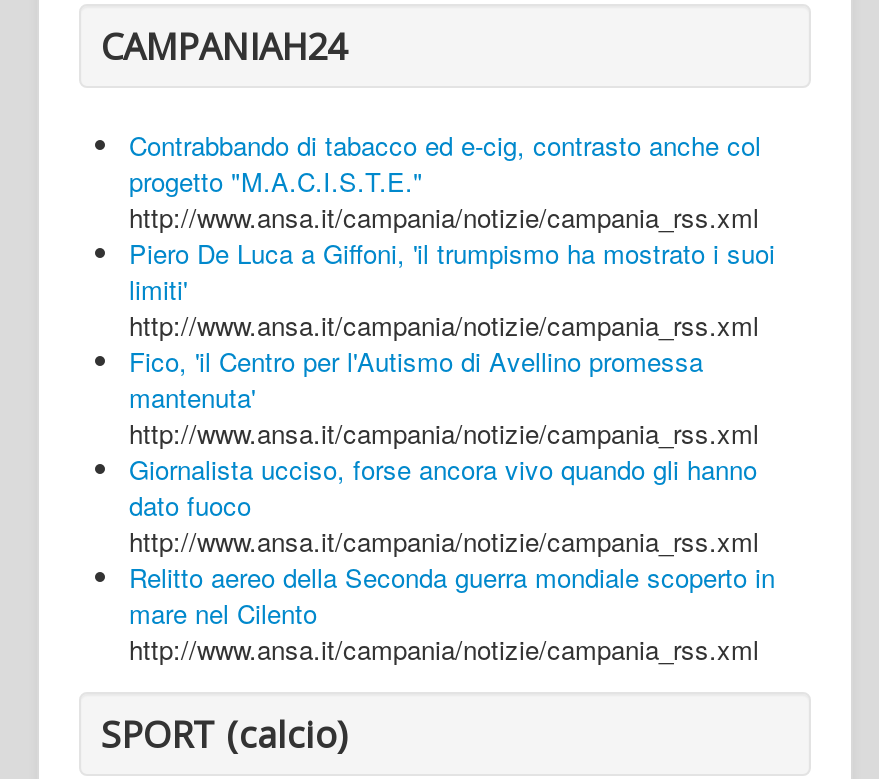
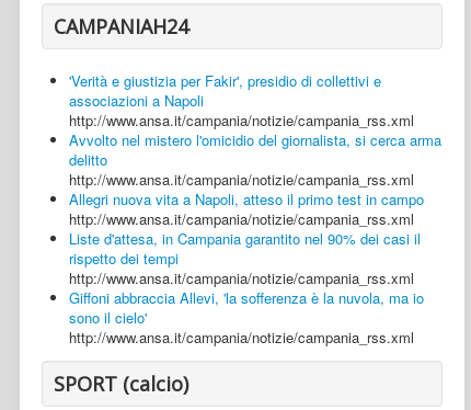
[129,126,761,200] Contrabbando di tabacco ed e-cig, contrasto anche col | progetto "M.A.C.I.S.T.E." -> [69,70,381,111] 'Verità e giustizia per Fakir', presidio di collettivi e | associazioni a Napoli
[129,234,775,308] Piero De Luca a Giffoni, 'il trumpismo ha mostrato i suoi | limiti' -> [69,129,441,170] Avvolto nel mistero l'omicidio del giornalista, si cerca arma | delitto
[129,342,703,416] Fico, 'il Centro per l'Autismo di Avellino promessa | mantenuta' -> [69,188,424,209] Allegri nuova vita a Napoli, atteso il primo test in campo
[129,450,757,524] Giornalista ucciso, forse ancora vivo quando gli hanno | dato fuoco -> [69,228,421,268] Liste d'attesa, in Campania garantito nel 90% dei casi il | rispetto dei tempi
[129,558,775,632] Relitto aereo della Seconda guerra mondiale scoperto in | mare nel Cilento -> [69,287,424,328] Giffoni abbraccia Allevi, 'la sofferenza è la nuvola, ma io | sono il cielo'

